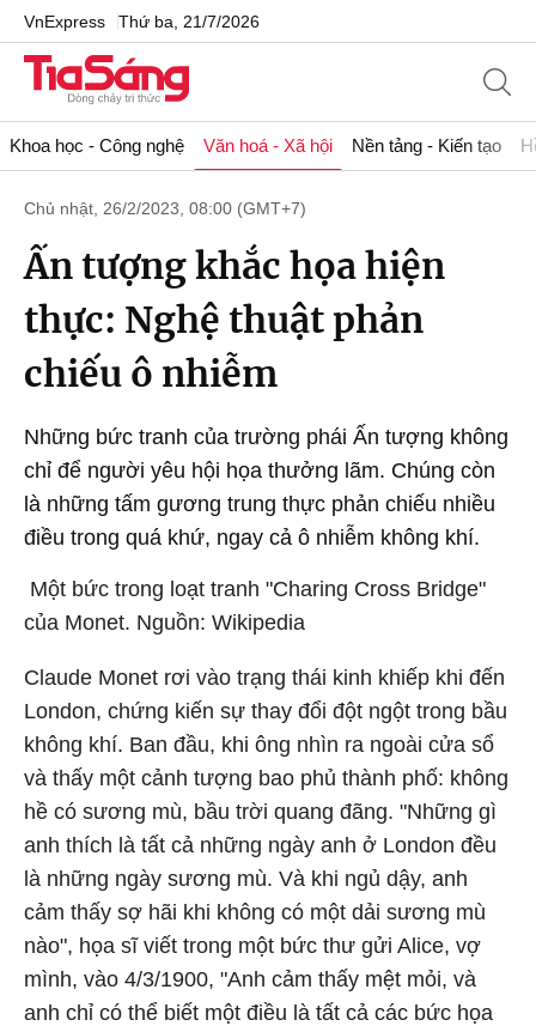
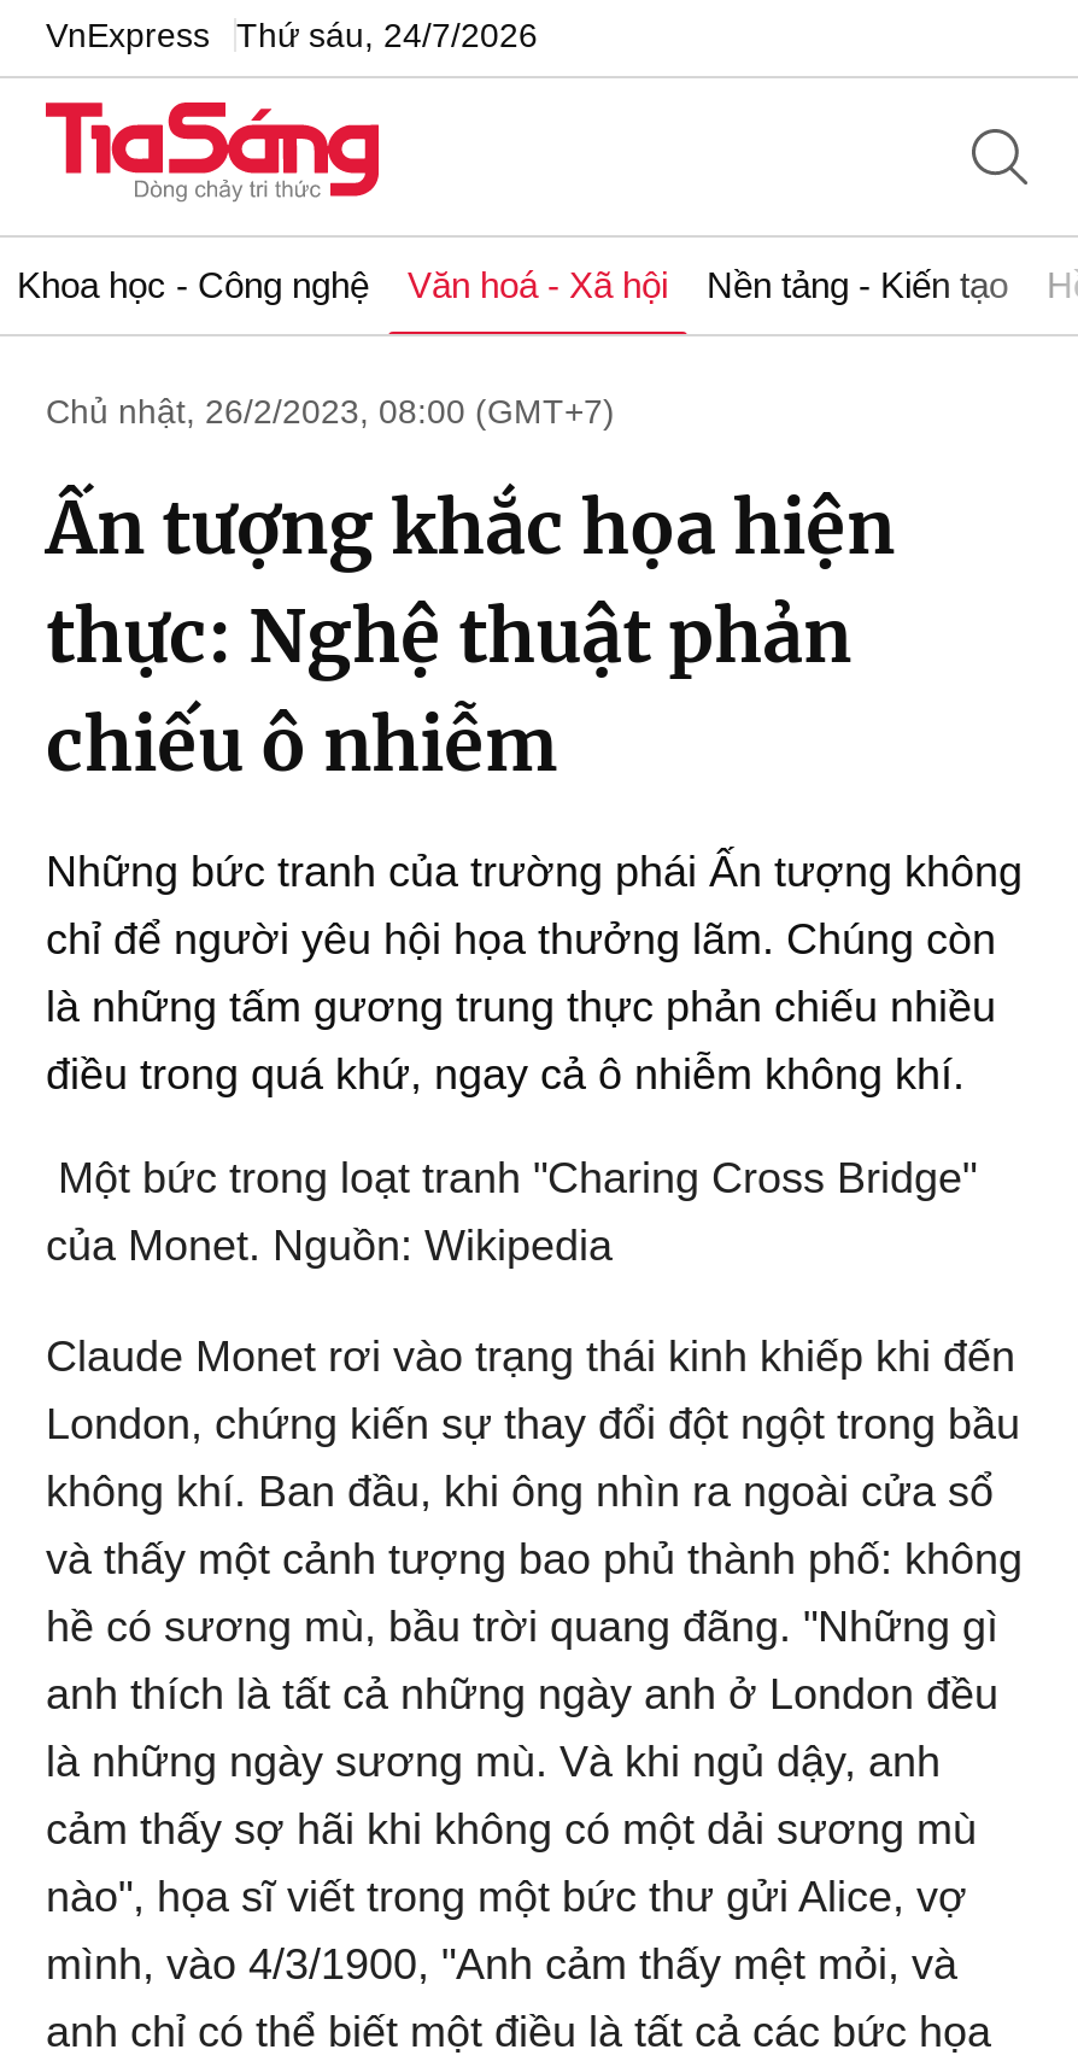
[24,11,260,31] VnExpress Thứ ba, 21/7/2026 -> [46,14,538,53] VnExpress Thứ sáu, 24/7/2026

